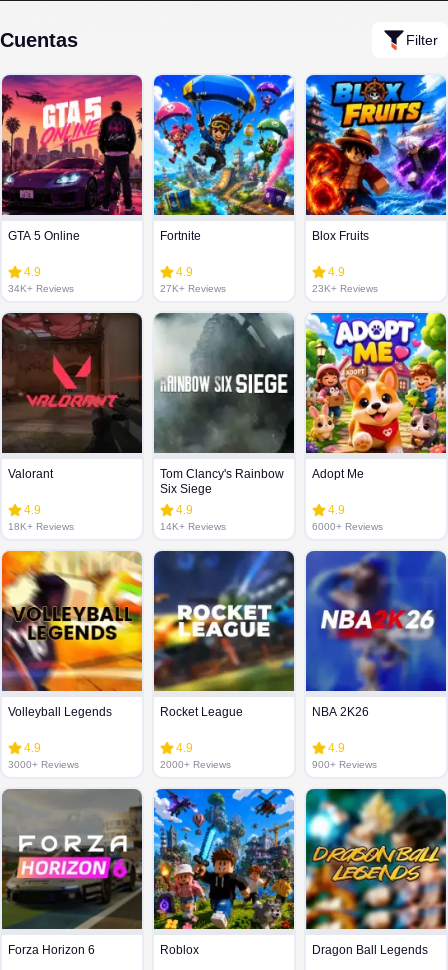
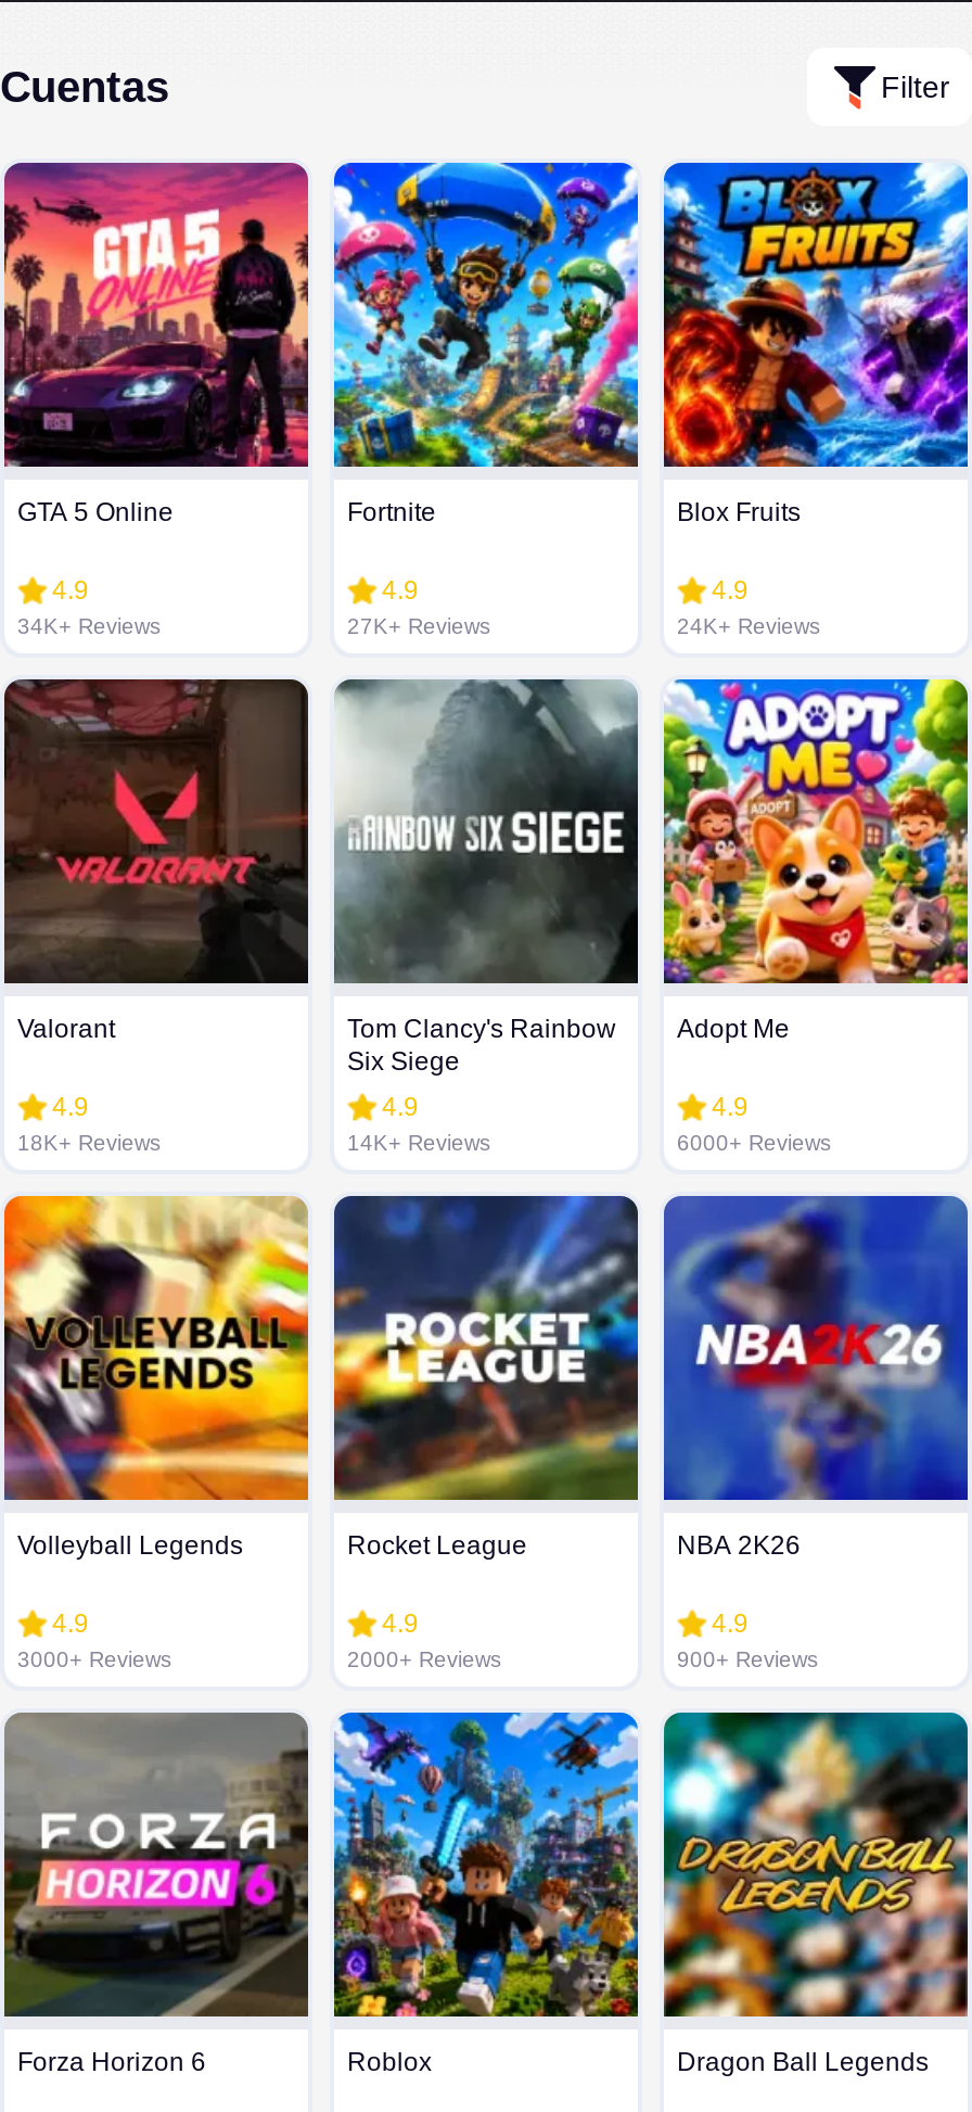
[312,283,378,294] 23K+ Reviews -> [677,614,820,638] 24K+ Reviews

